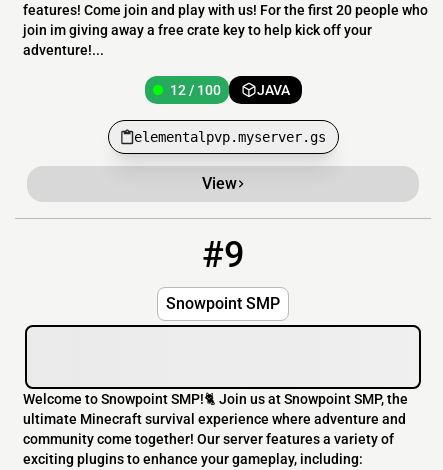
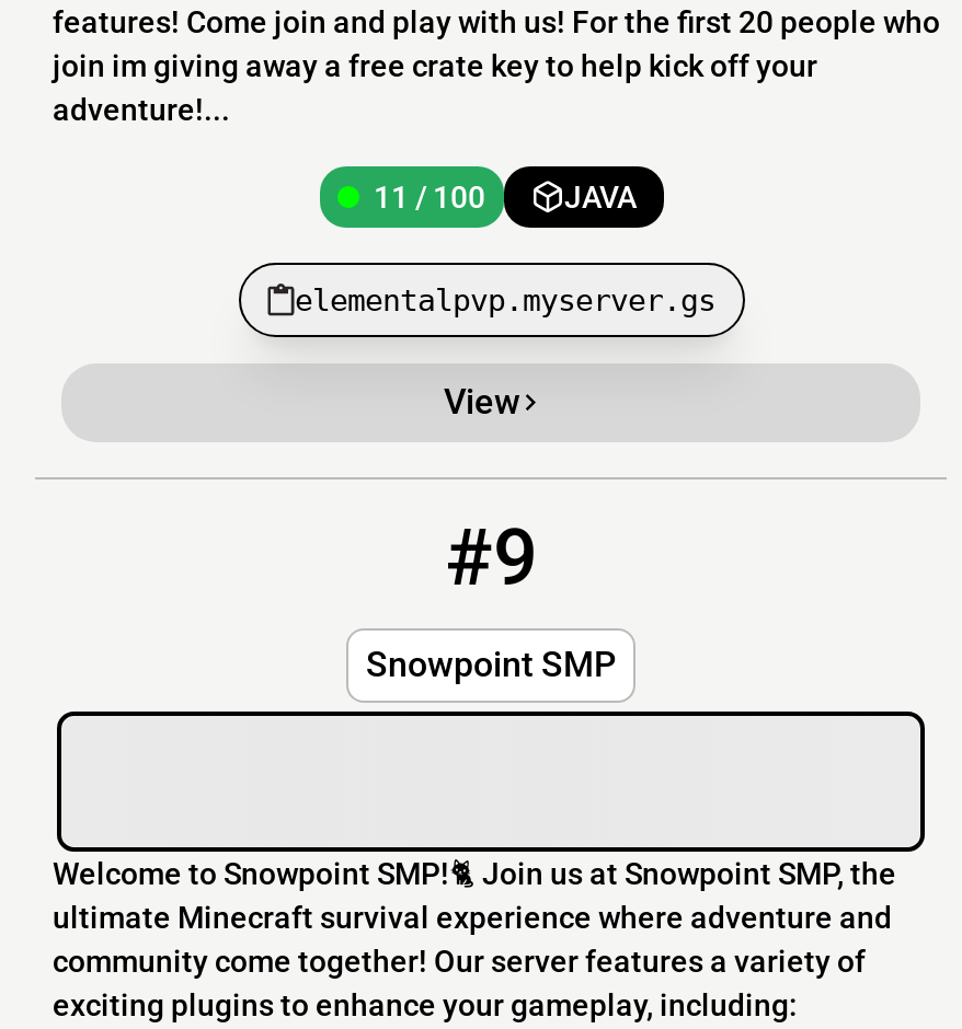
[169,82,220,98] 12 / 100 -> [374,180,485,215] 11 / 100

